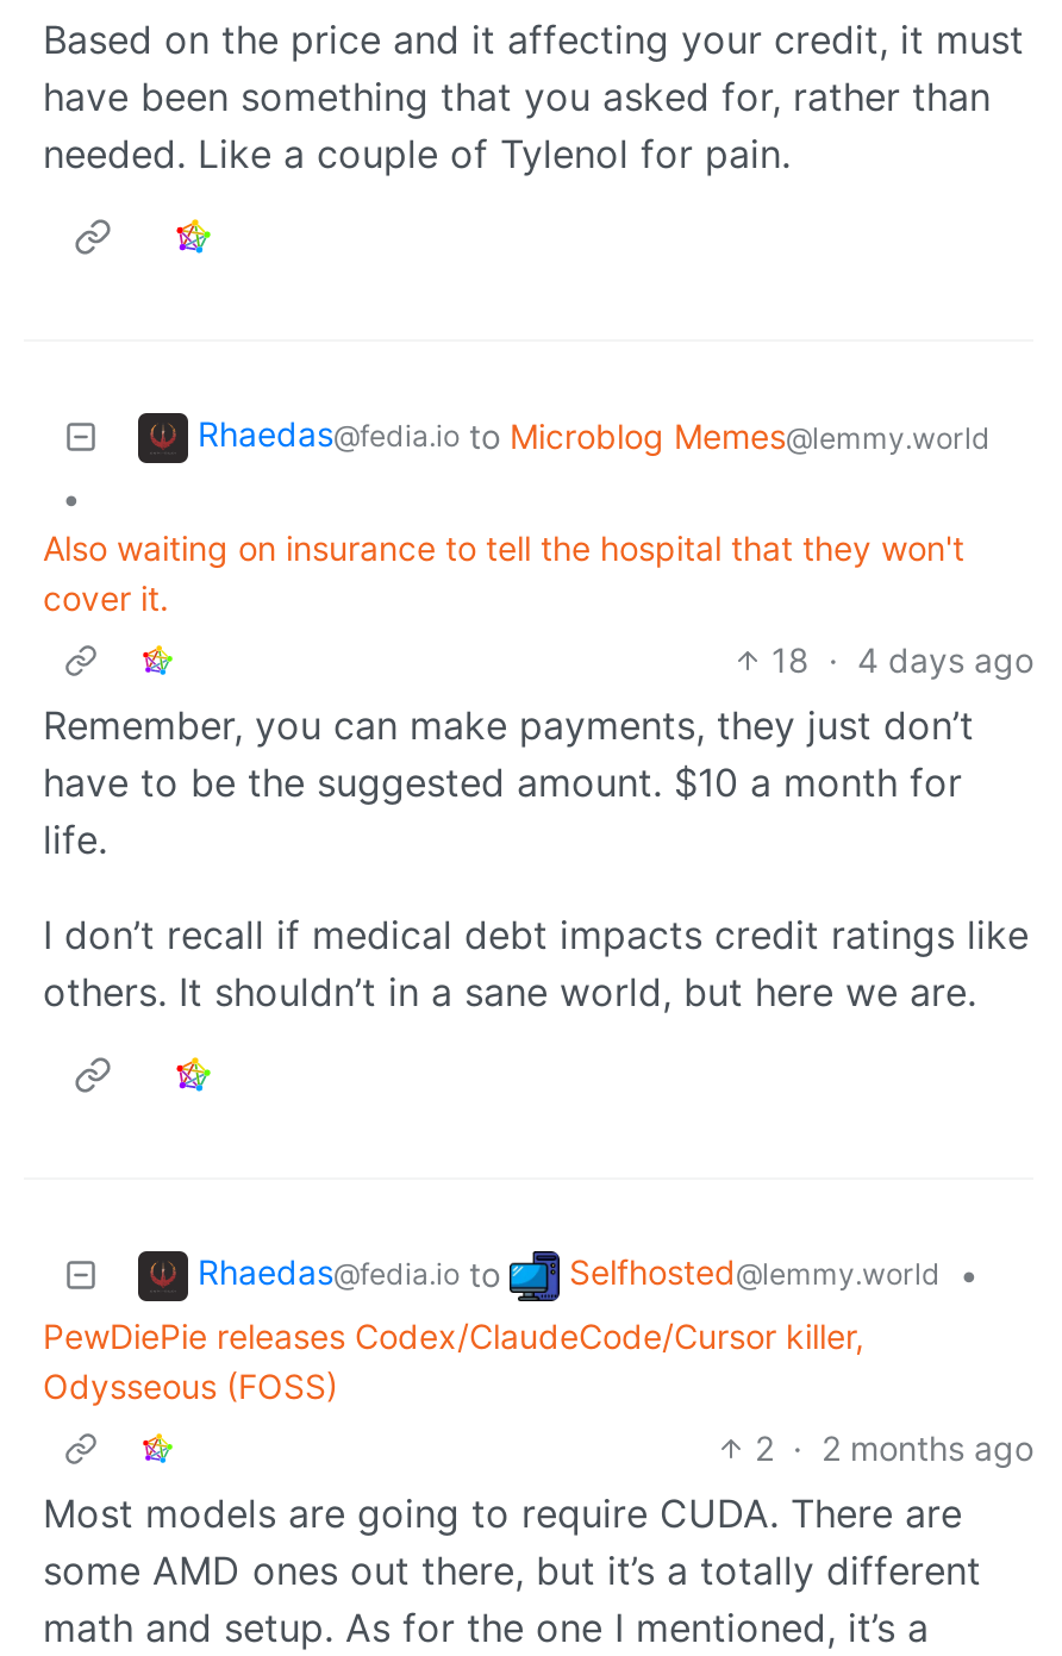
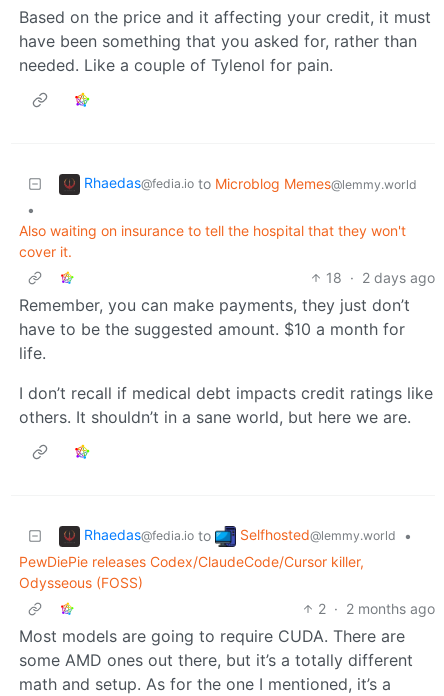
[771,639,1033,679] 18 · 4 days ago -> [326,269,435,286] 18 · 2 days ago

